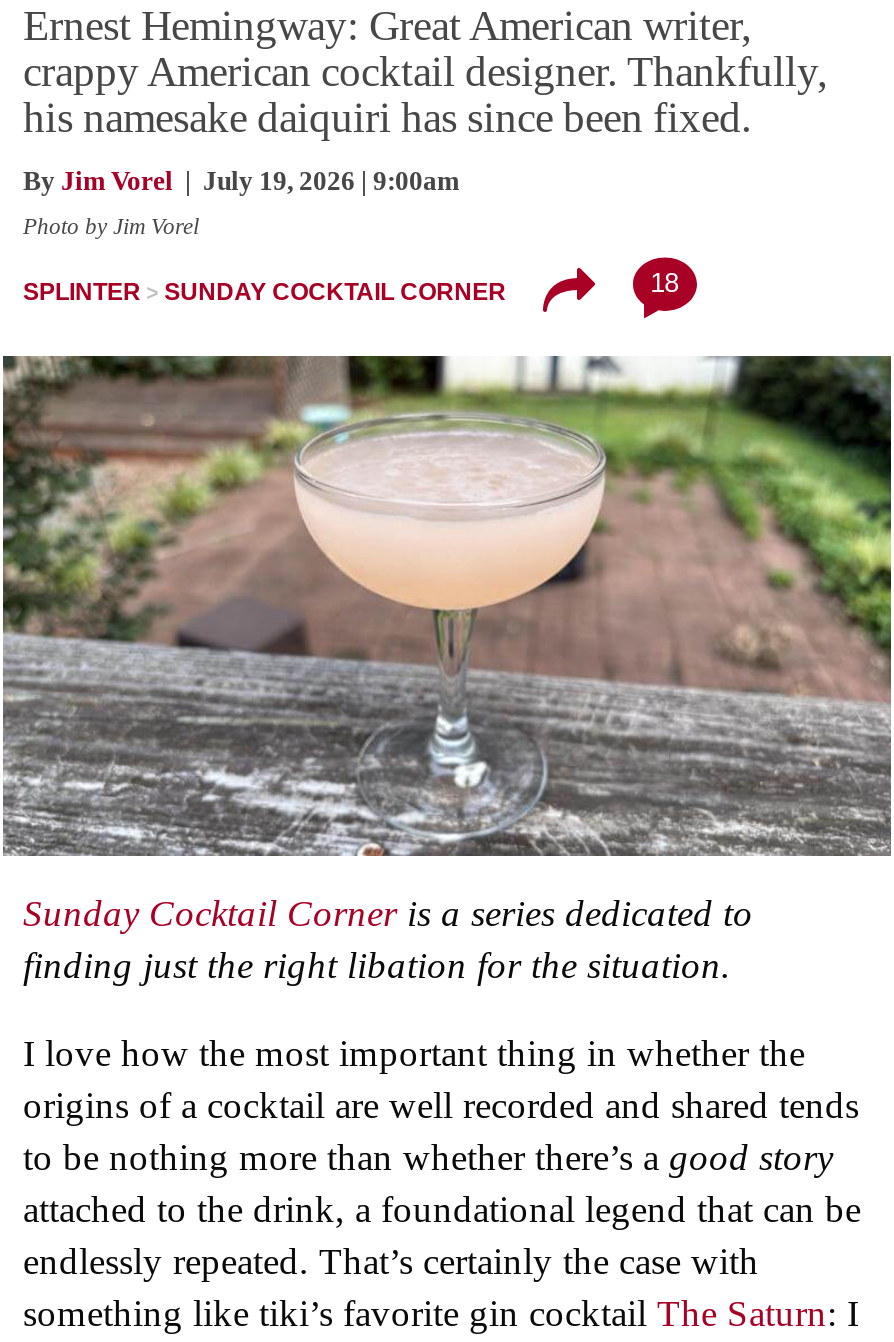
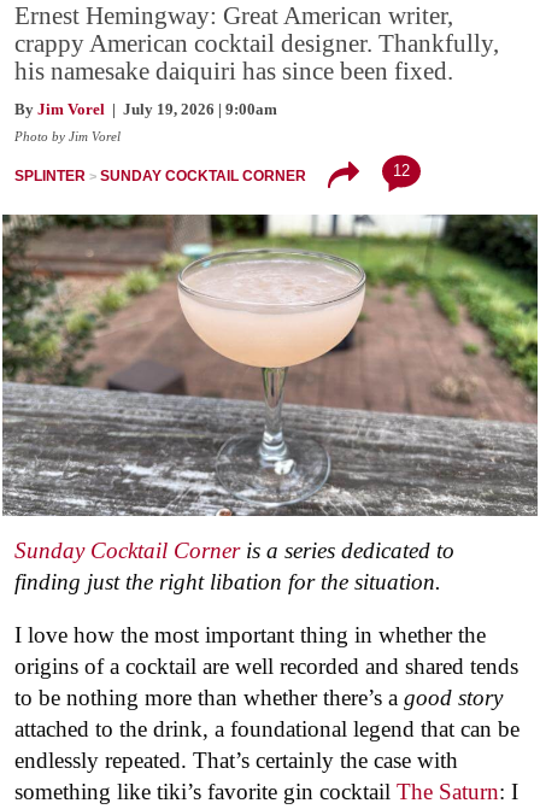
[650,268,678,298] 18 -> [393,162,409,180] 12

